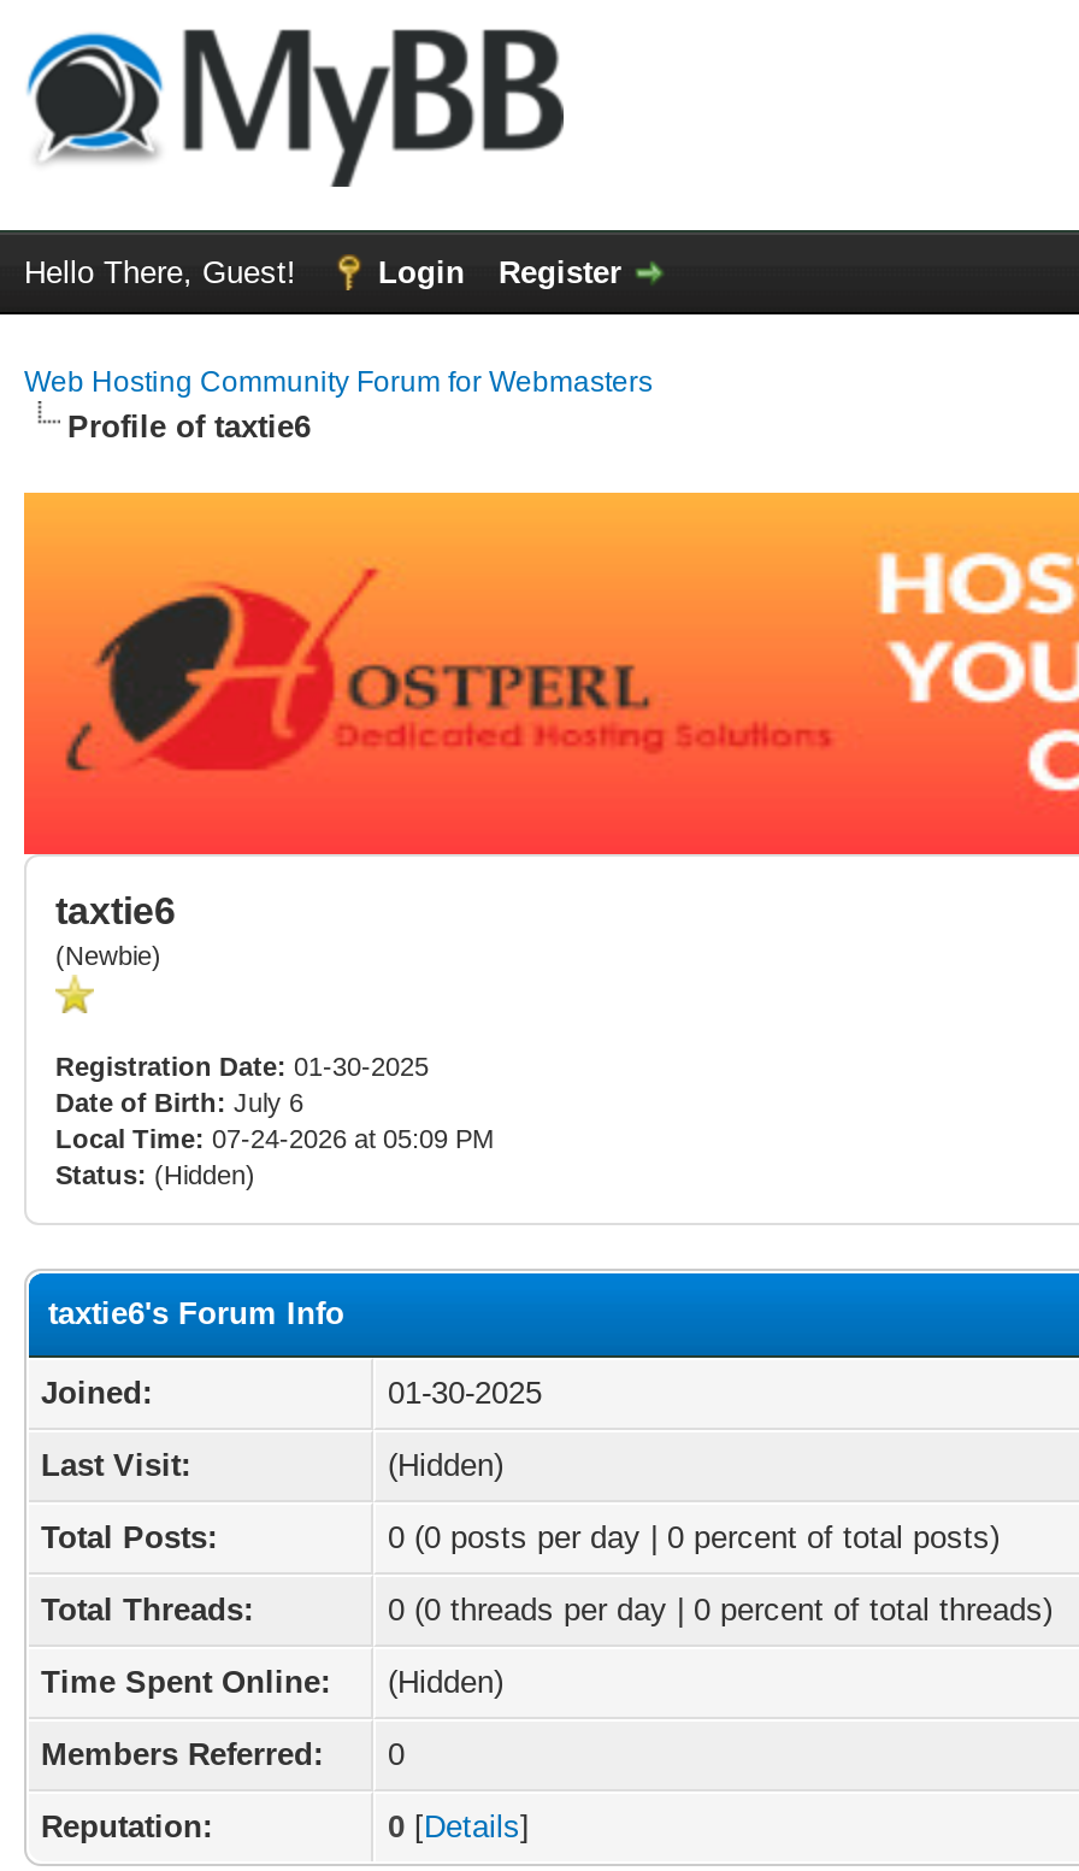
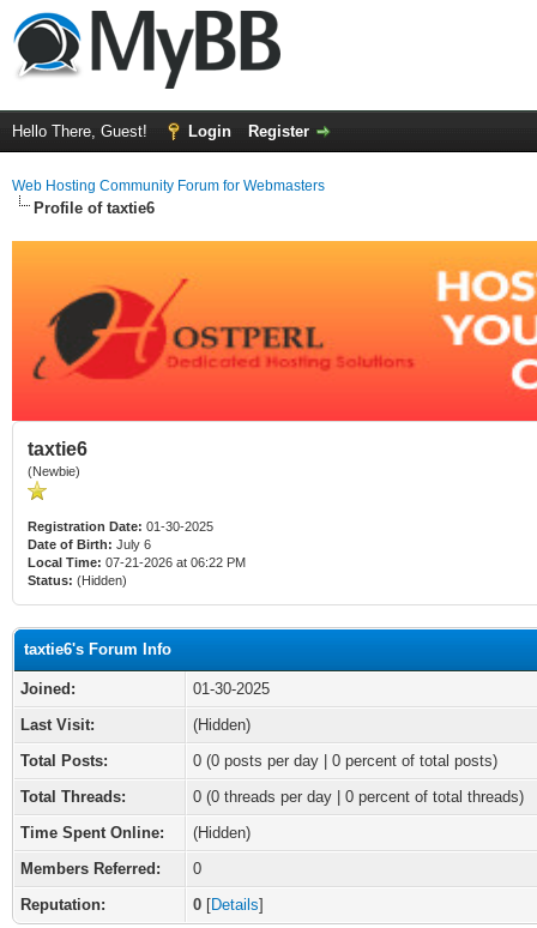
[55,1124,494,1153] Local Time: 07-24-2026 at 05:09 PM -> [28,555,246,570] Local Time: 07-21-2026 at 06:22 PM

